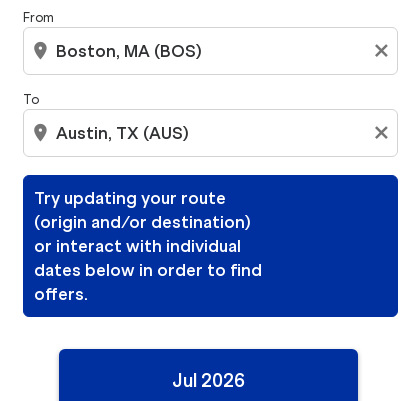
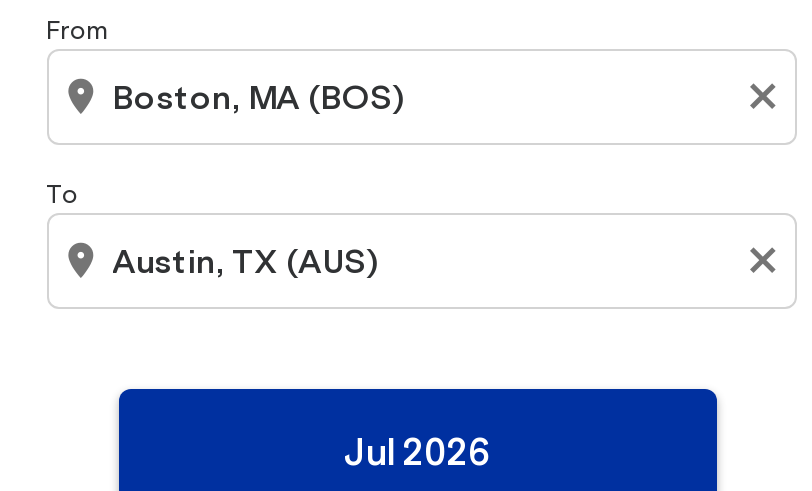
[22,174,399,318] [image] | Try updating your route | (origin and/or destination) | or interact with individual | dates below in order to find | offers. -> none

